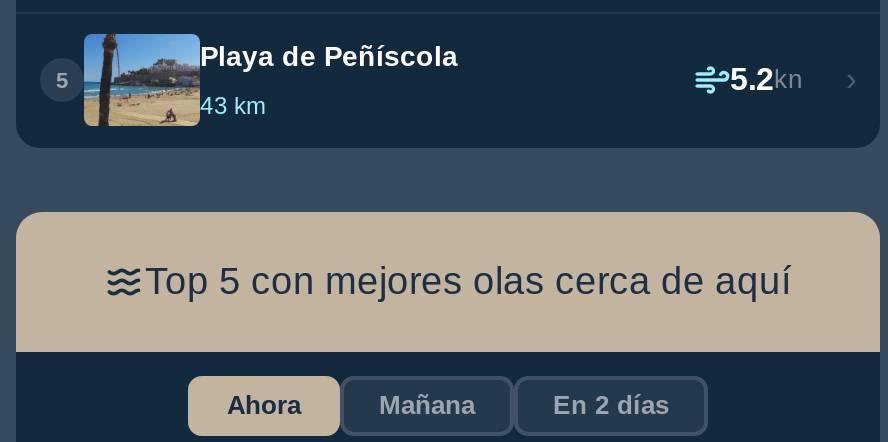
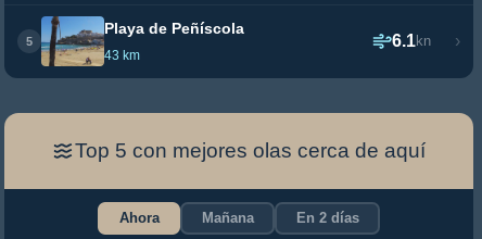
[730,63,802,97] 5.2kn -> [392,32,431,50] 6.1kn

